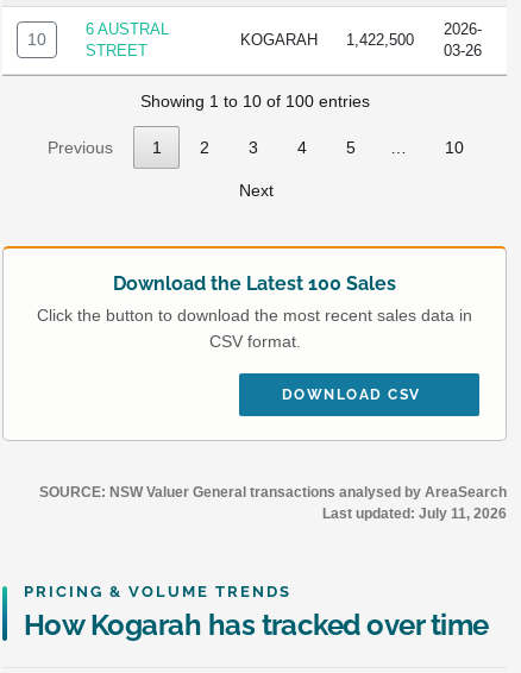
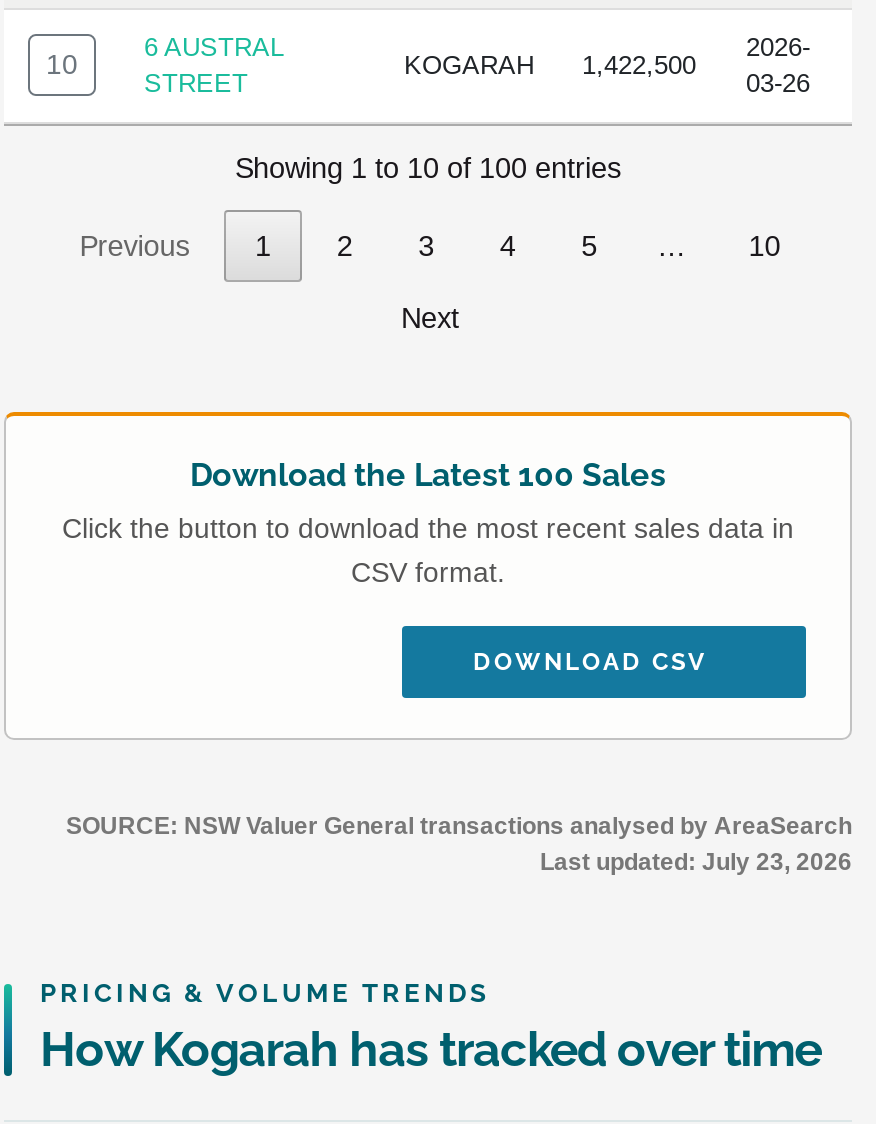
[322,505,507,522] Last updated: July 11, 2026 -> [540,847,852,875] Last updated: July 23, 2026

